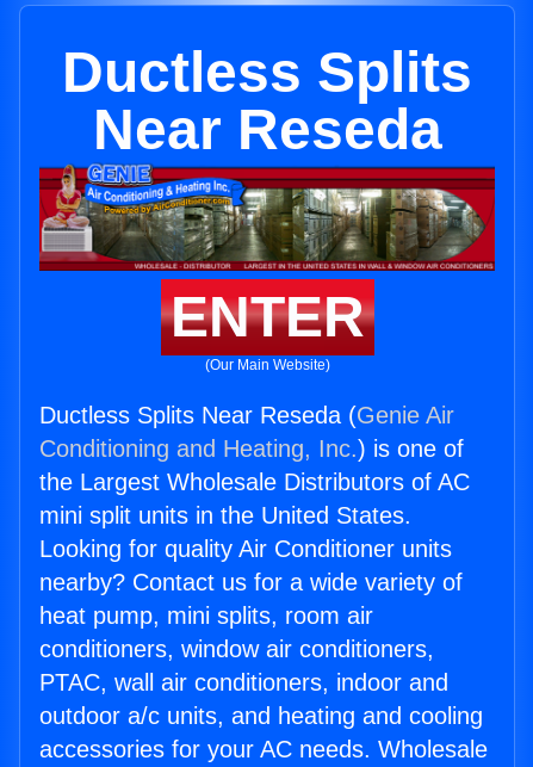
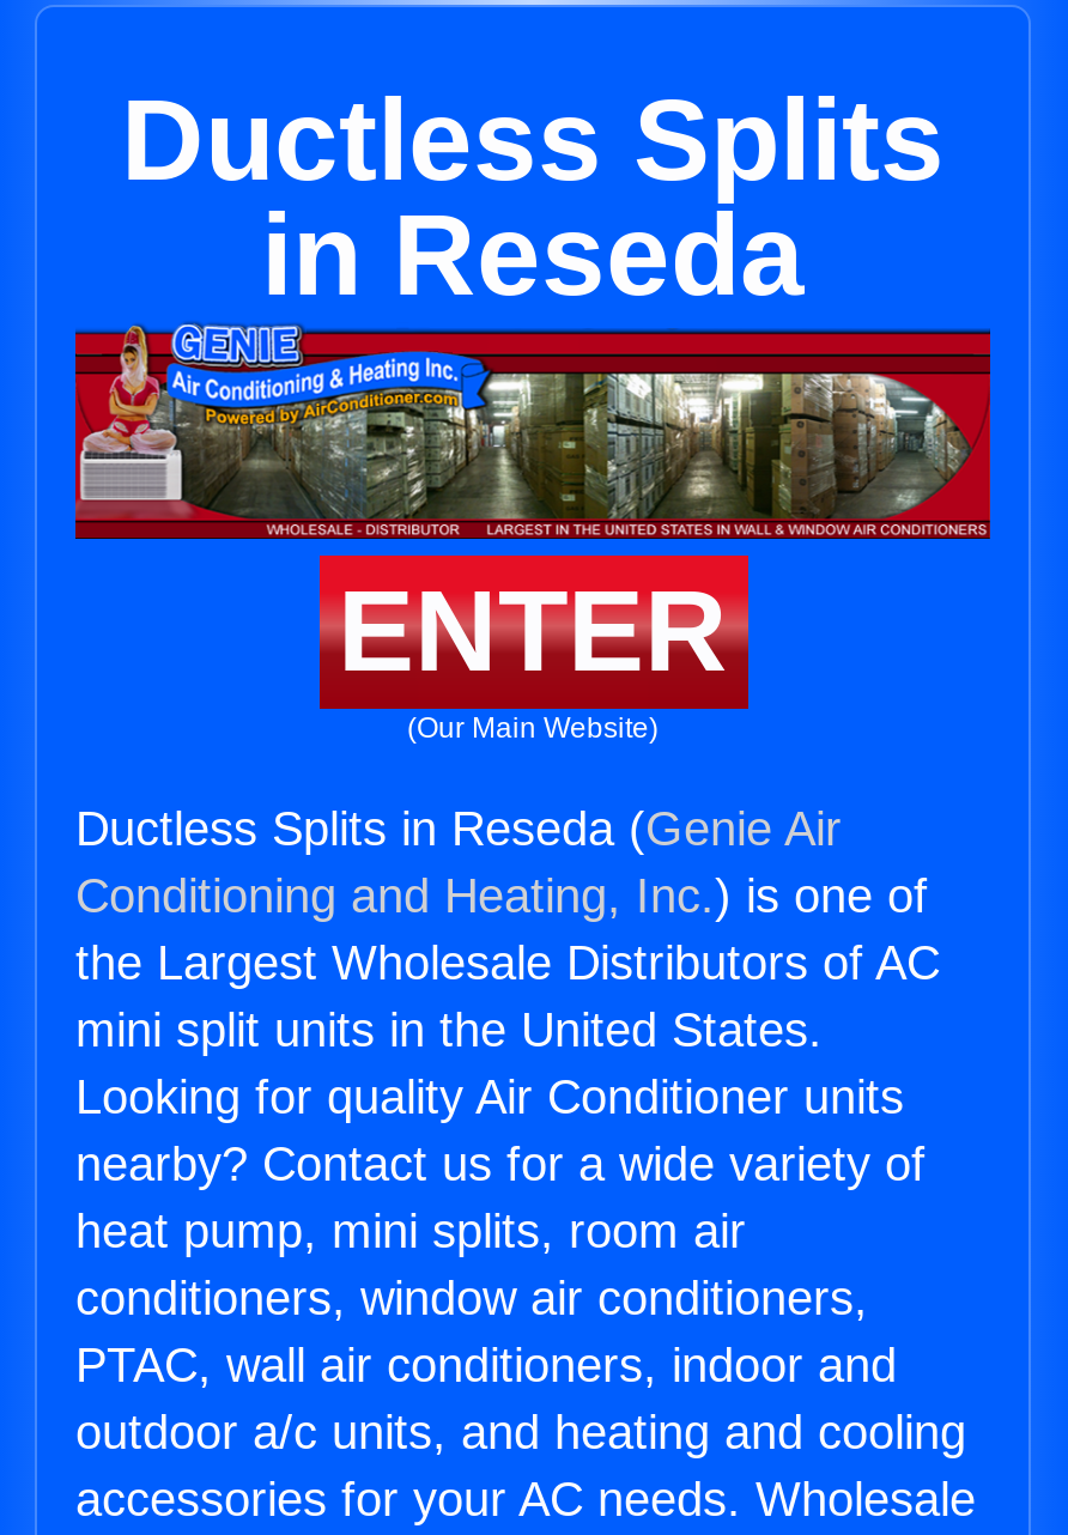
[92,98,442,161] Near Reseda -> [261,192,805,318] in Reseda
[39,402,454,428] Ductless Splits Near Reseda (Genie Air -> [75,802,842,855] Ductless Splits in Reseda (Genie Air

